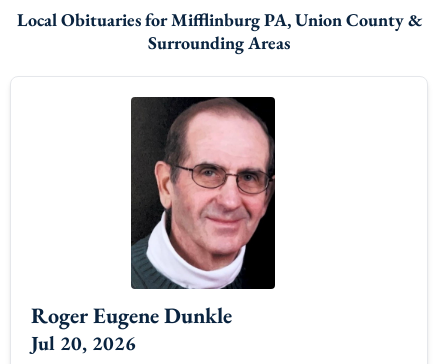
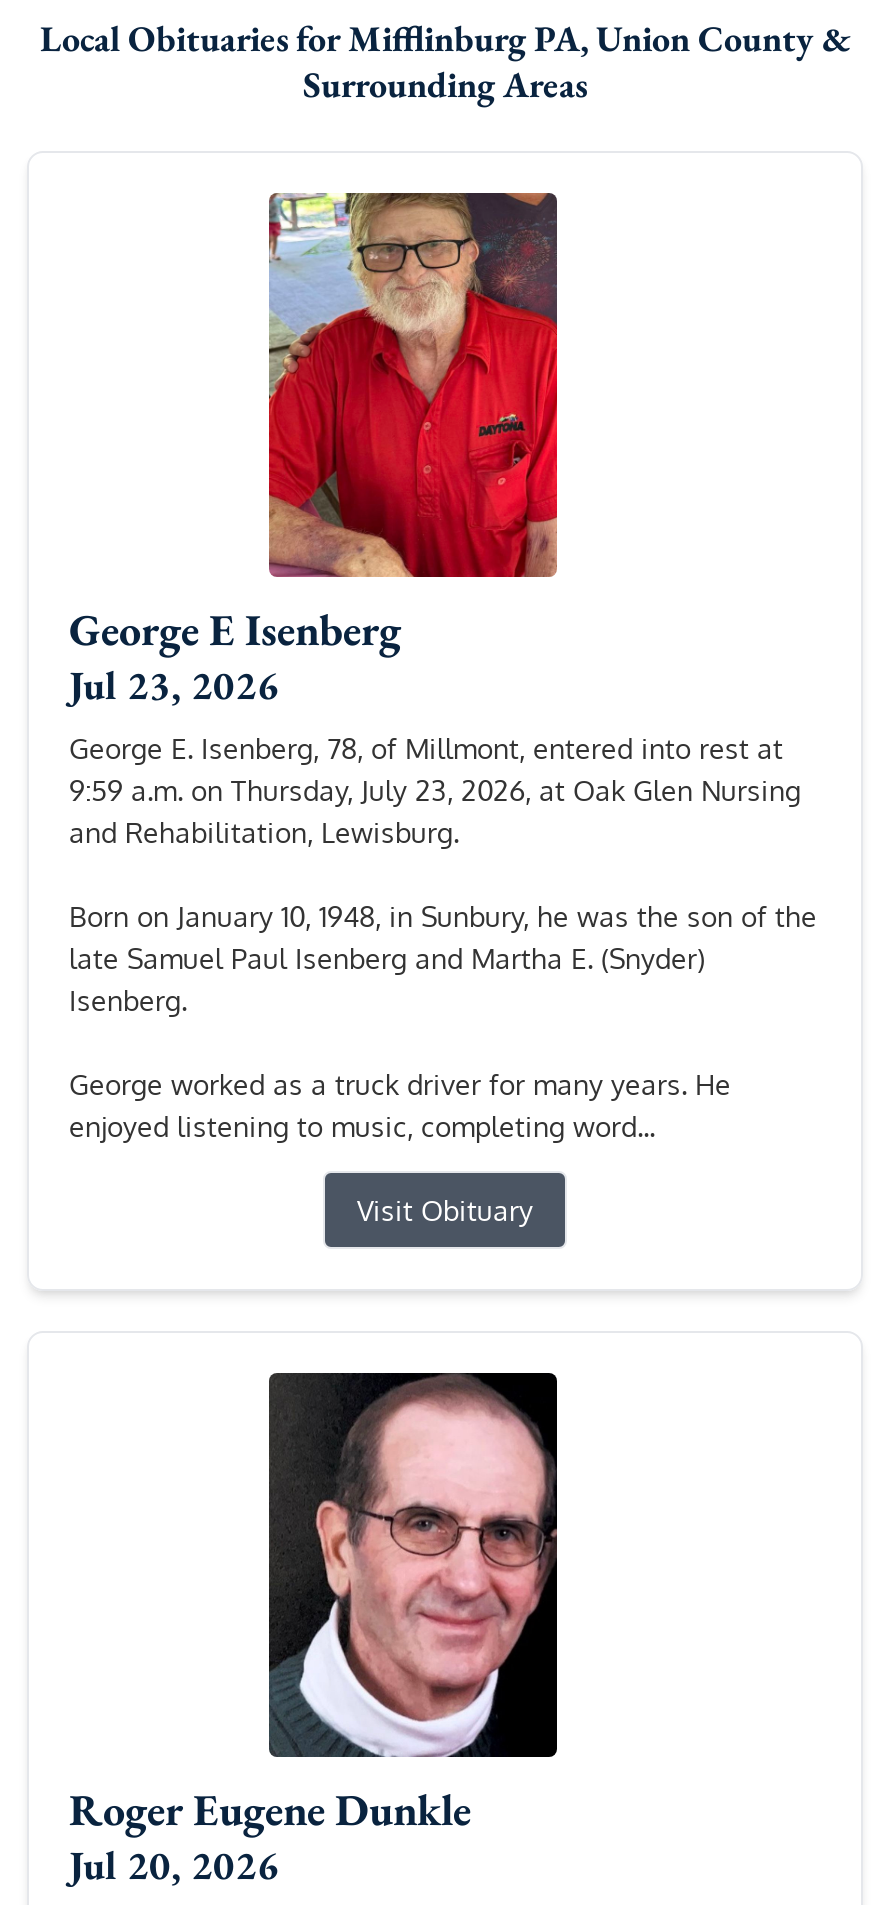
none -> [69,191,817,1227] [image] | George E Isenberg | Jul 23, 2026 | George E. Isenberg, 78, of Millmont, entered into rest at | 9:59 a.m. on Thursday, July 23, 2026, at Oak Glen Nursing | and Rehabilitation, Lewisburg. | Born on January 10, 1948, in Sunbury, he was the son of the | late Samuel Paul Isenberg and Martha E. (Snyder) | Isenberg. | George worked as a truck driver for many years. He | enjoyed listening to music, completing word... | Visit Obituary

